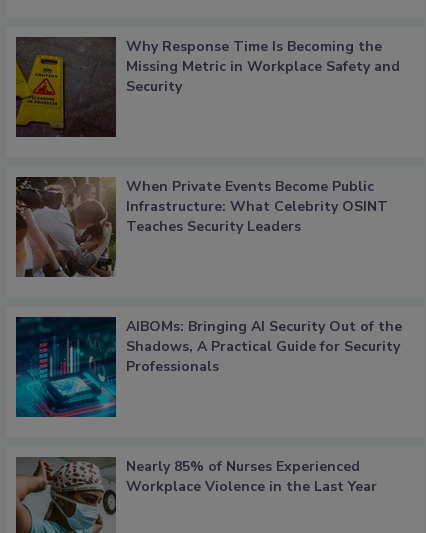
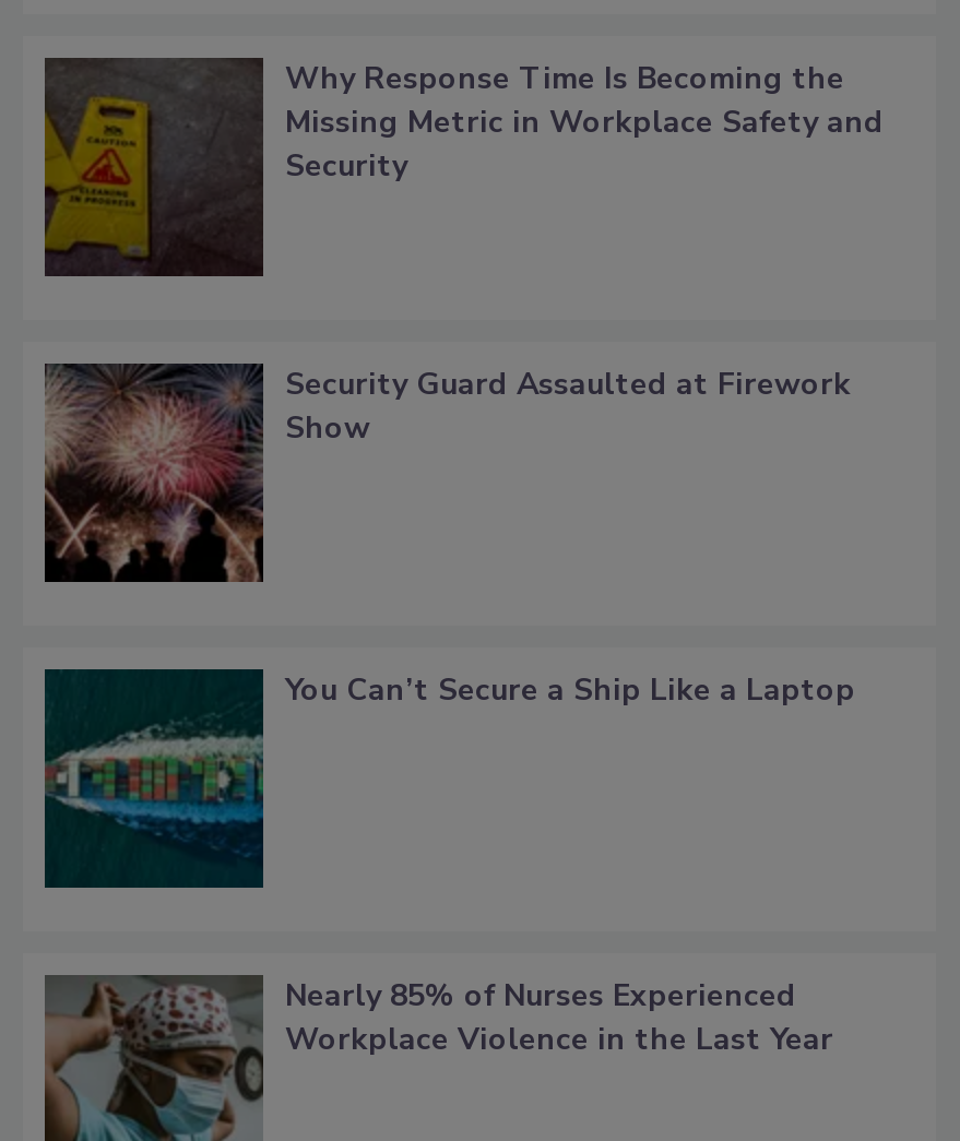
[15,177,388,278] [image] | When Private Events Become Public | Infrastructure: What Celebrity OSINT | Teaches Security Leaders -> [43,361,851,584] [image] | Security Guard Assaulted at Firework | Show
[15,317,402,418] [image] | AIBOMs: Bringing AI Security Out of the | Shadows, A Practical Guide for Security | Professionals -> [43,670,855,890] [image] | You Can’t Secure a Ship Like a Laptop

